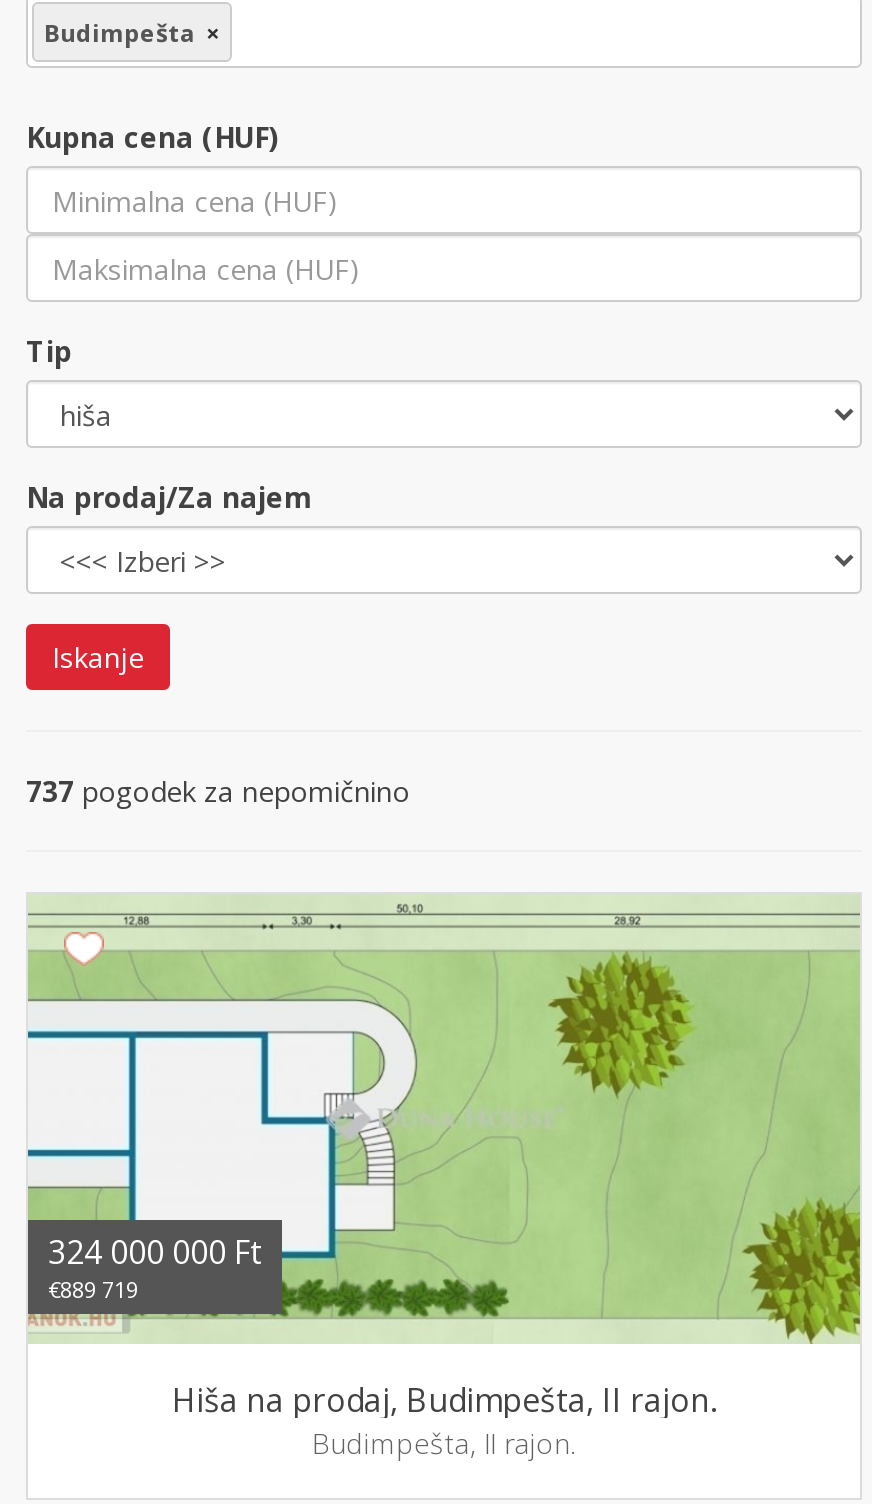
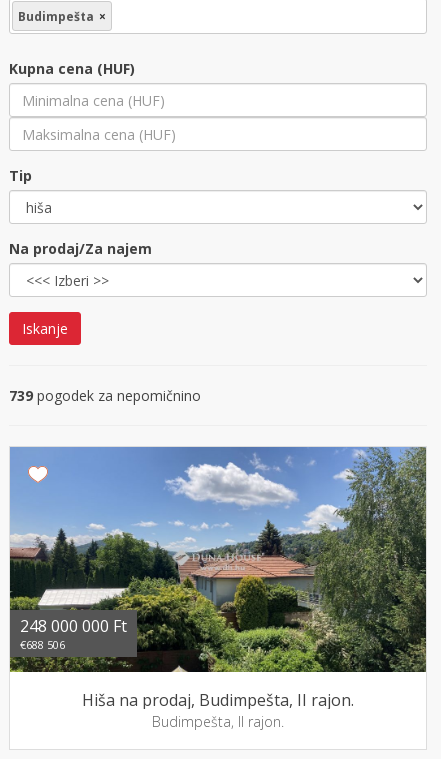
[26,772,410,810] 737 pogodek za nepomičnino -> [9,386,201,405] 739 pogodek za nepomičnino
[26,894,862,1344] [image] | 324 000 000 Ft -> [9,446,427,673] [image] | 248 000 000 Ft
[48,1274,138,1304] €889 719 -> [20,637,65,652] €688 506

